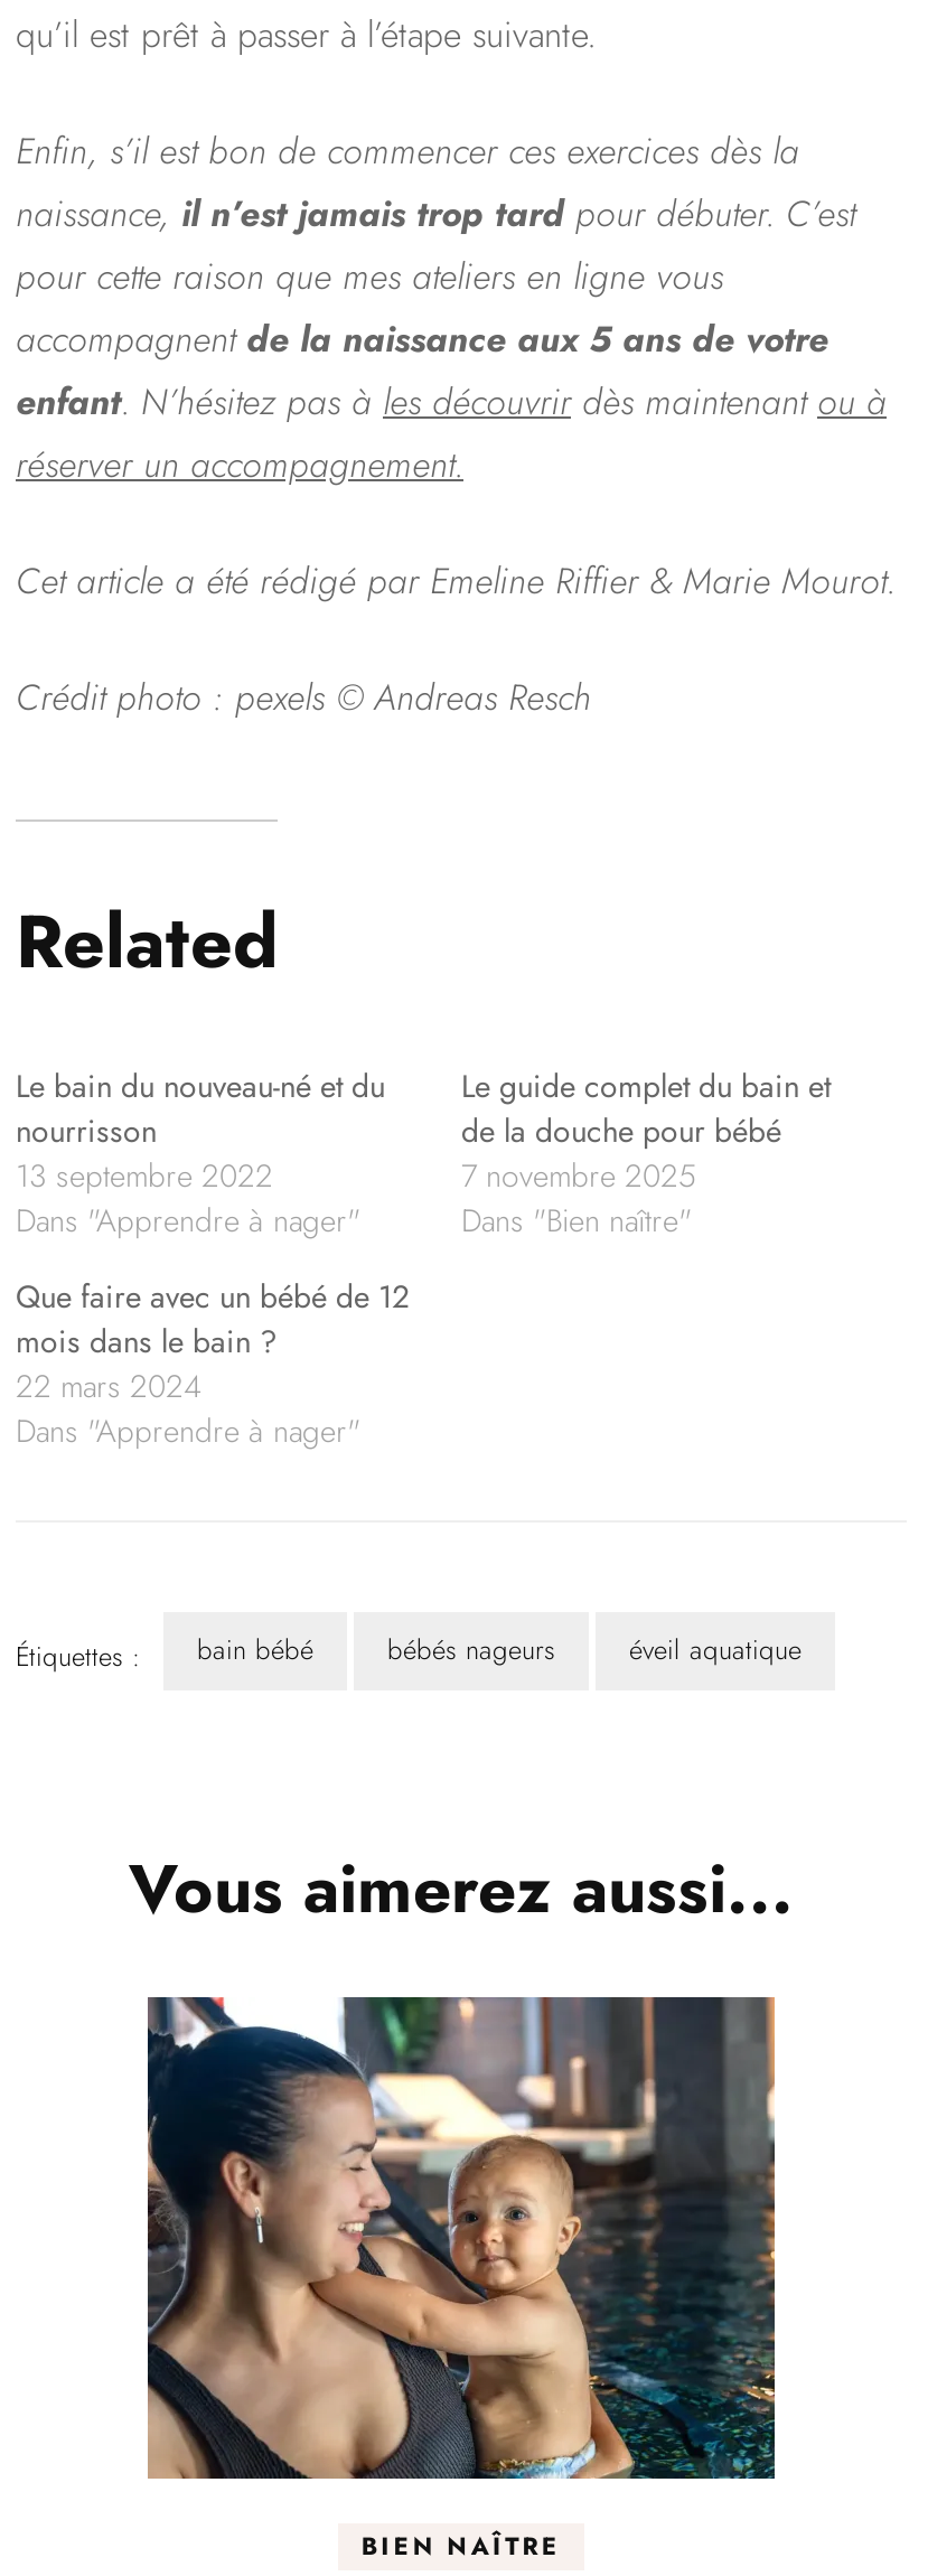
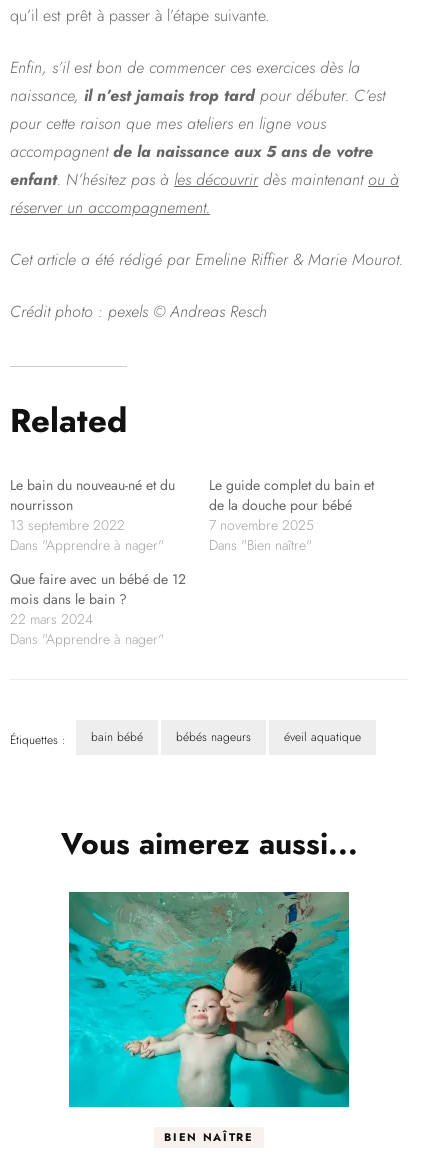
[146,1995,777,2481] [image] -> [68,891,350,1108] [image]

